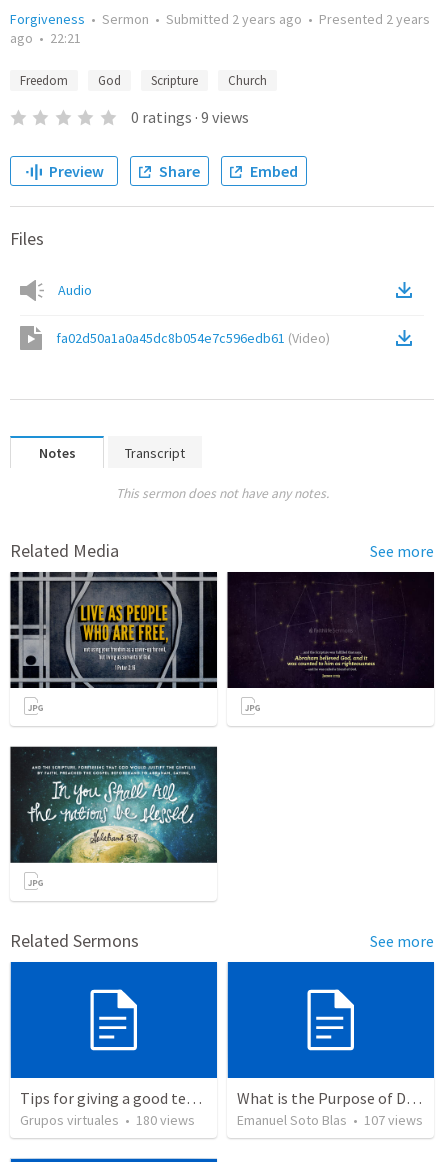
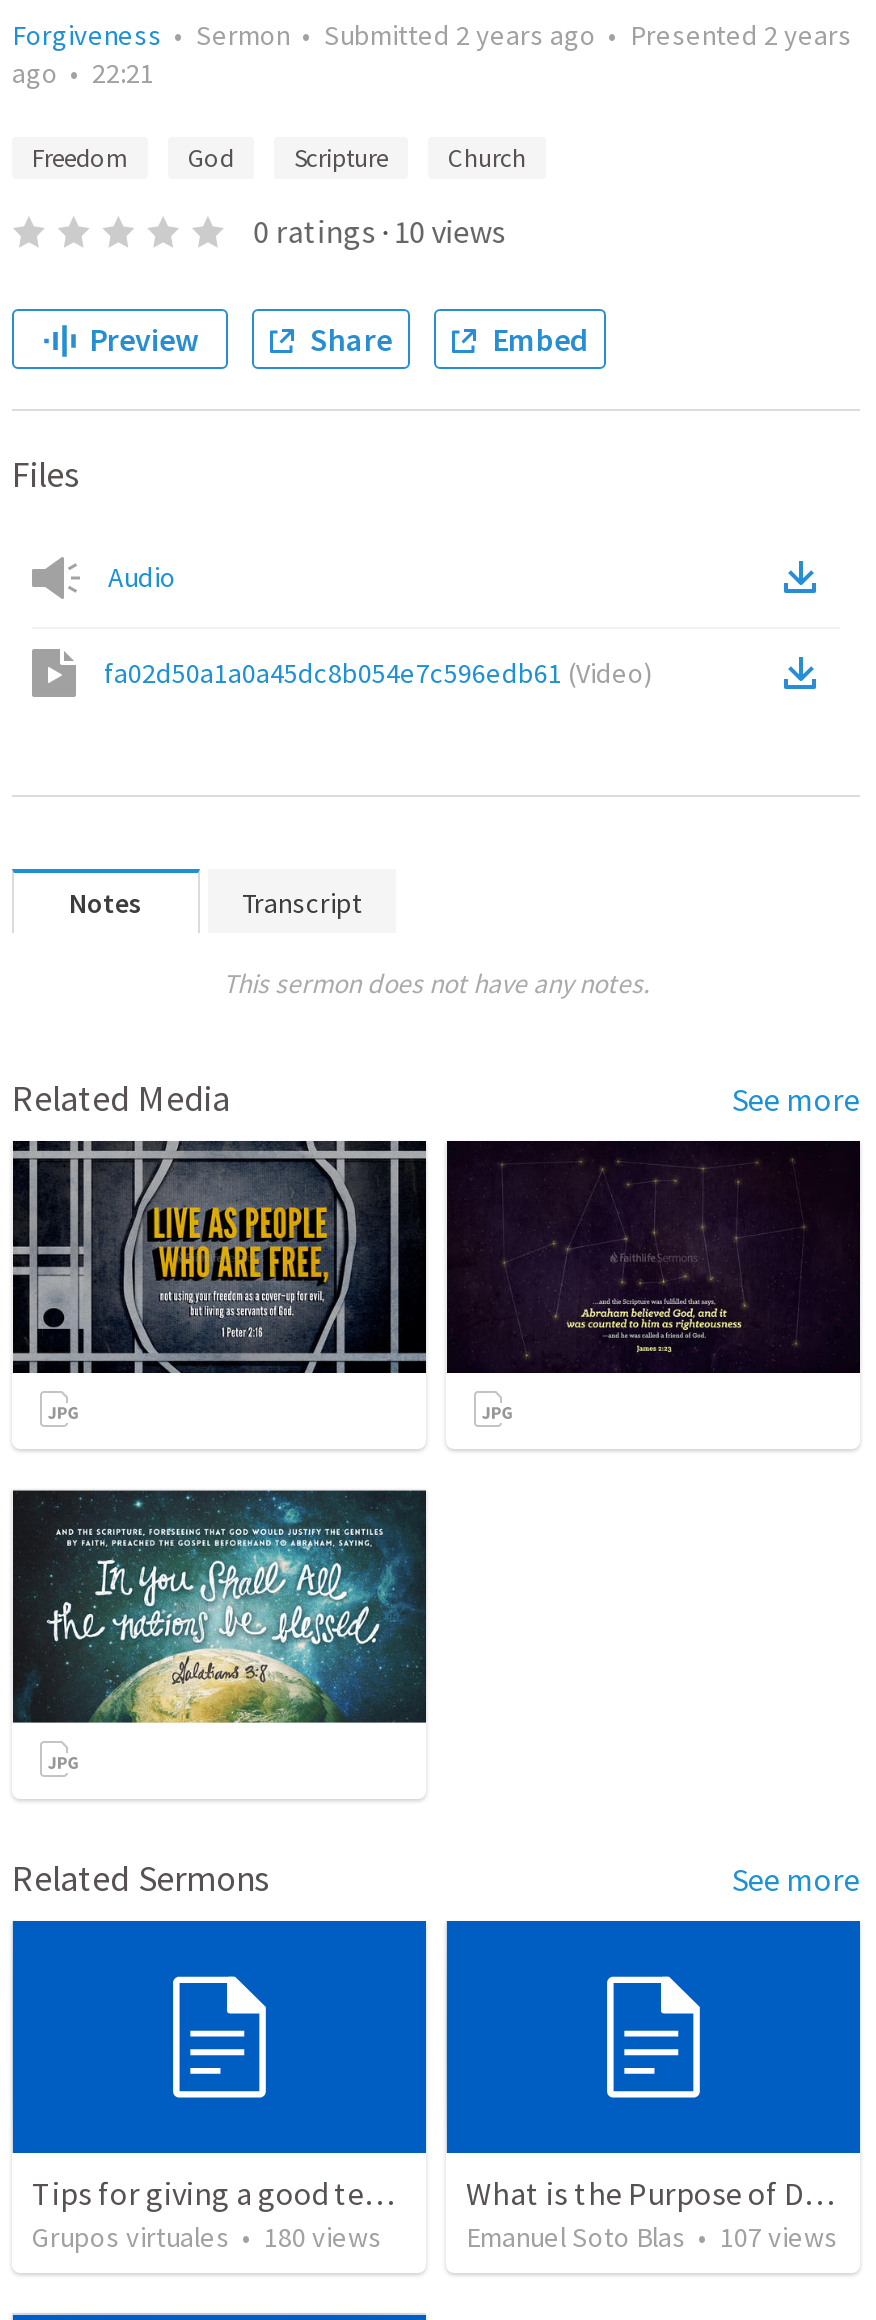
[131,107,249,127] 0 ratings · 9 views -> [253,211,505,251] 0 ratings · 10 views

